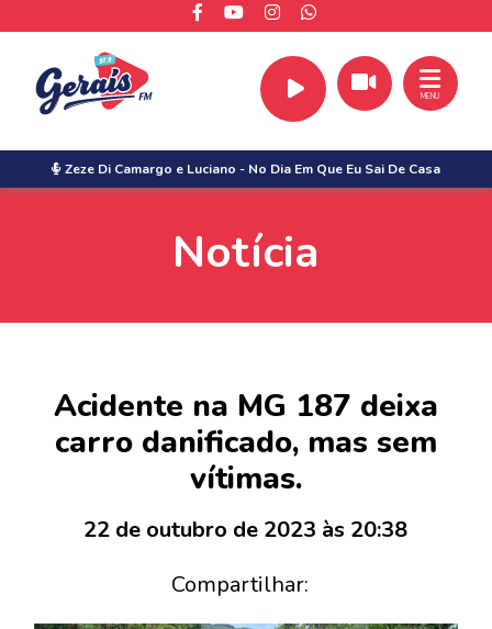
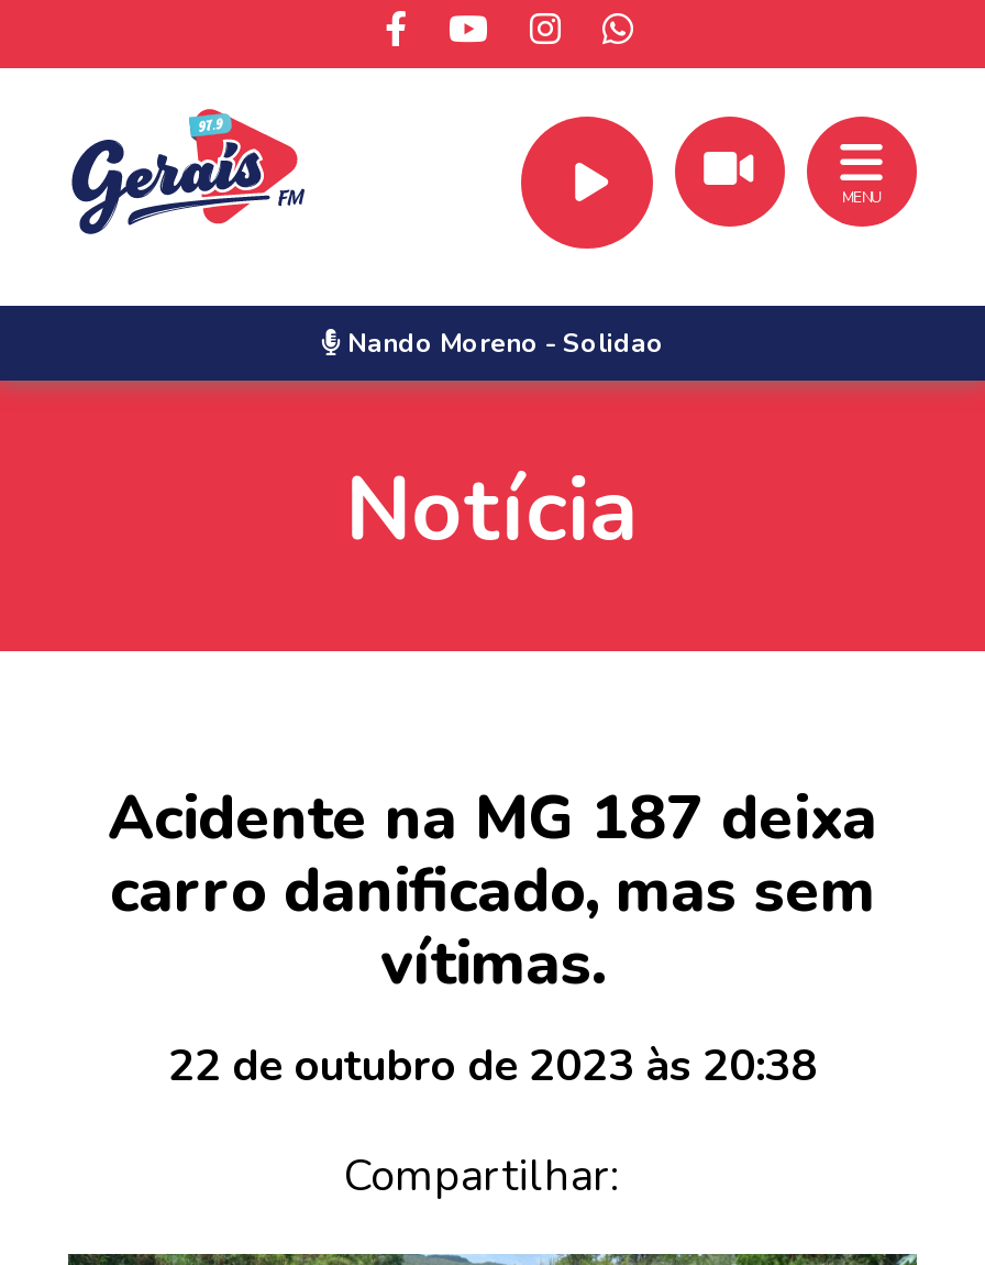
[62,160,440,178] Zeze Di Camargo e Luciano - No Dia Em Que Eu Sai De Casa -> [341,326,664,361] Nando Moreno - Solidao

